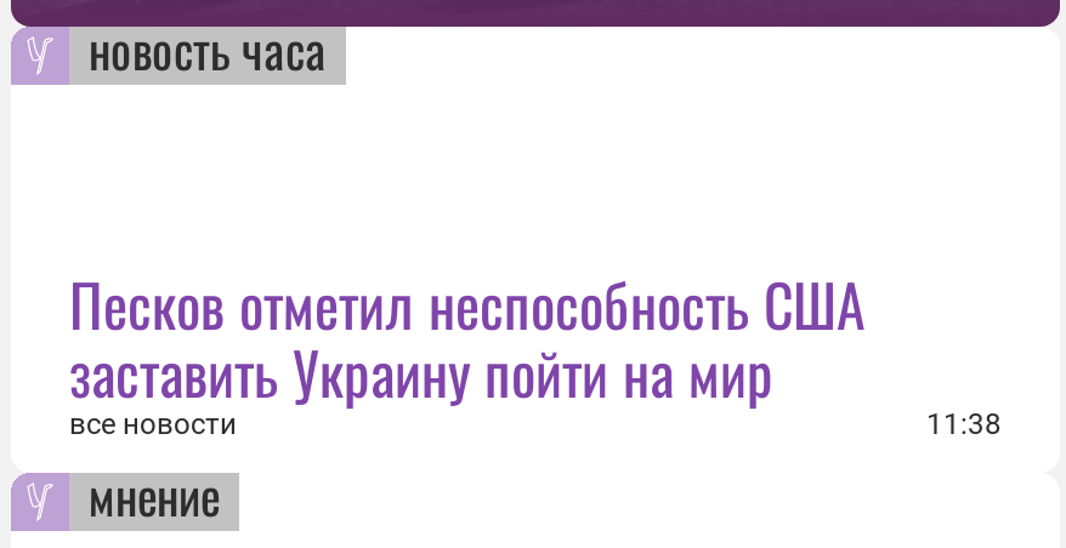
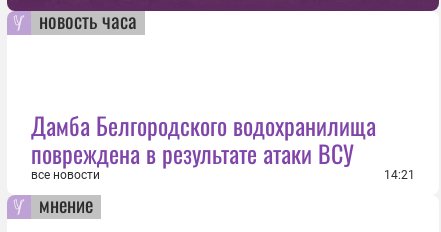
[69,258,866,414] Песков отметил неспособность США | заставить Украину пойти на мир -> [31,107,376,171] Дамба Белгородского водохранилища | повреждена в результате атаки ВСУ
[926,406,1002,440] 11:38 -> [384,168,415,182] 14:21

